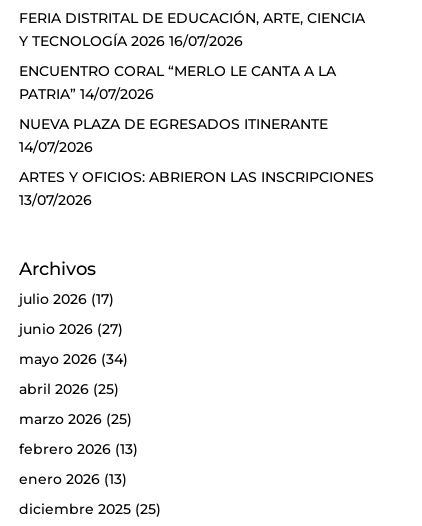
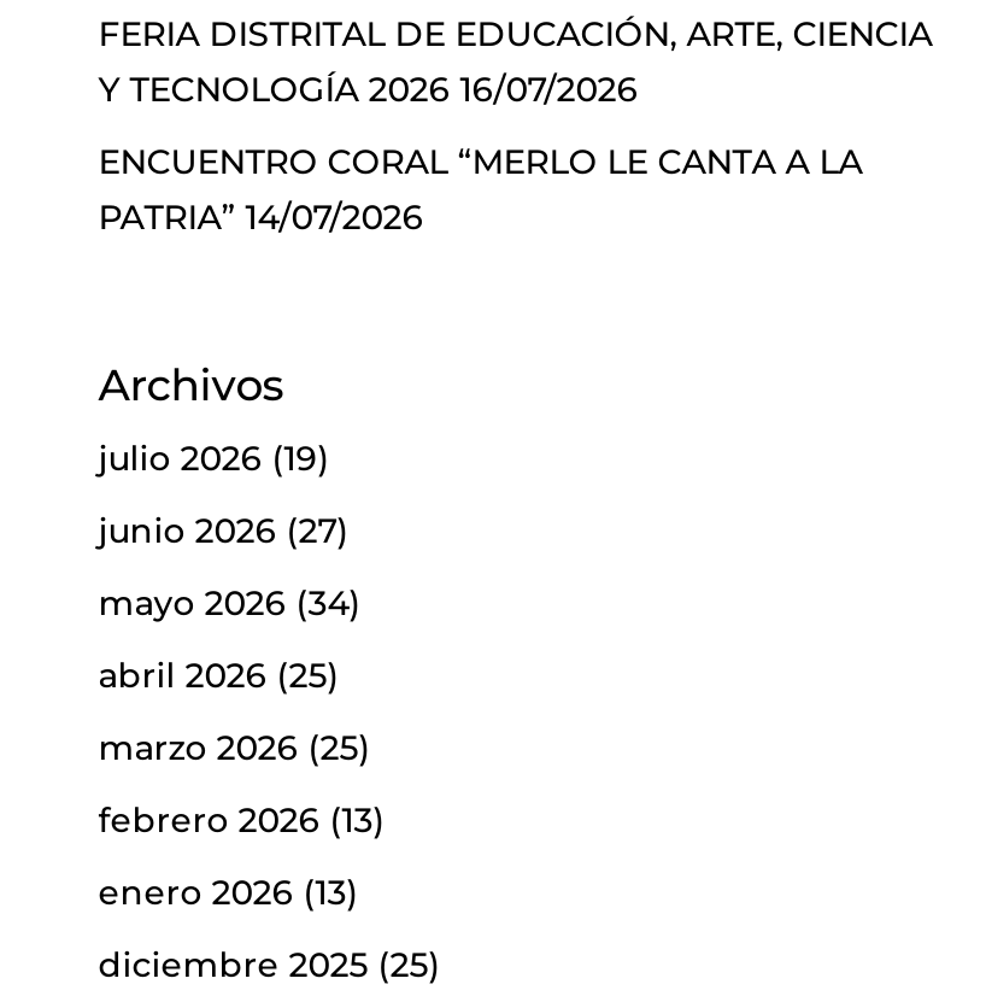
[19,115,374,209] NUEVA PLAZA DE EGRESADOS ITINERANTE | 14/07/2026 | ARTES Y OFICIOS: ABRIERON LAS INSCRIPCIONES | 13/07/2026 -> none
[19,290,114,308] julio 2026 (17) -> [98,435,330,479] julio 2026 (19)

